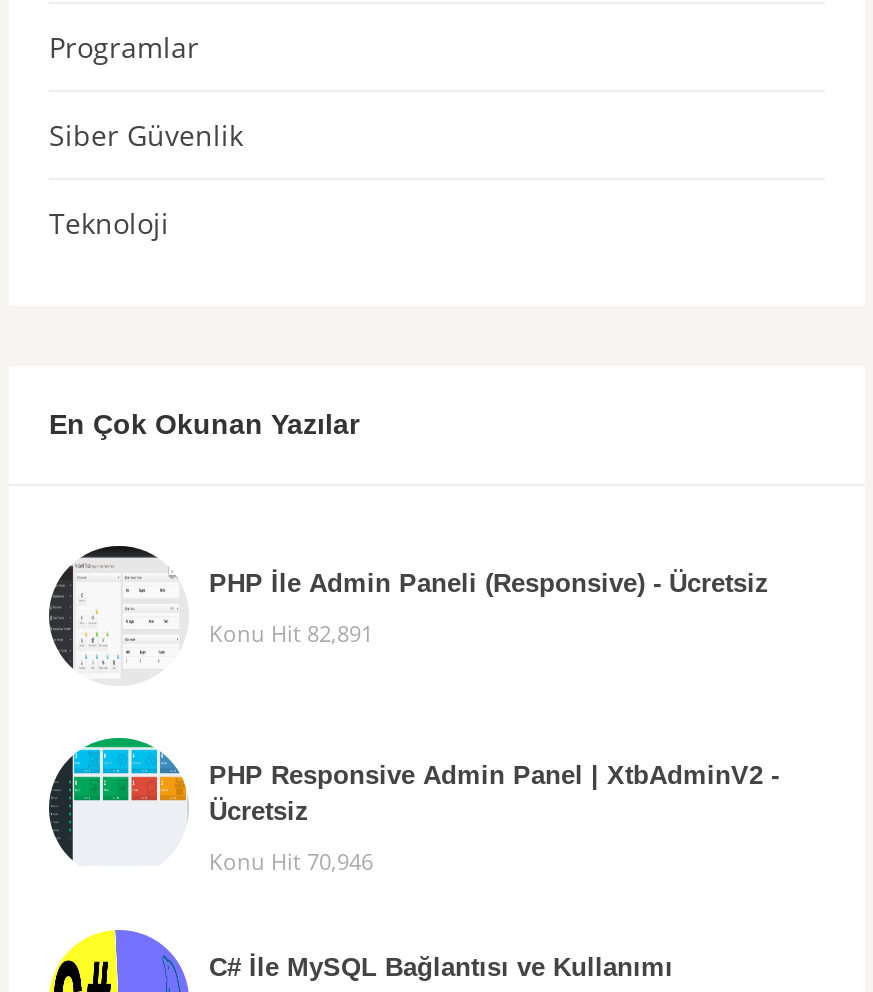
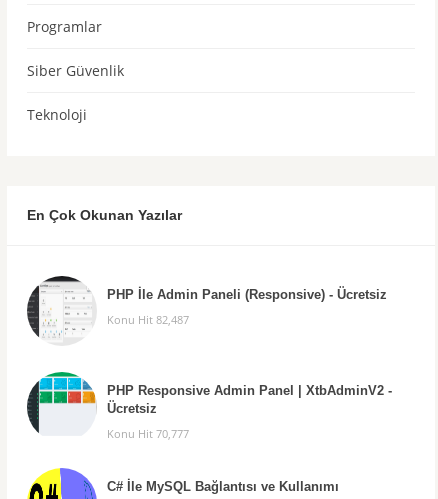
[209,617,373,647] Konu Hit 82,891 -> [107,312,189,327] Konu Hit 82,487
[209,845,373,875] Konu Hit 70,946 -> [107,426,189,441] Konu Hit 70,777

